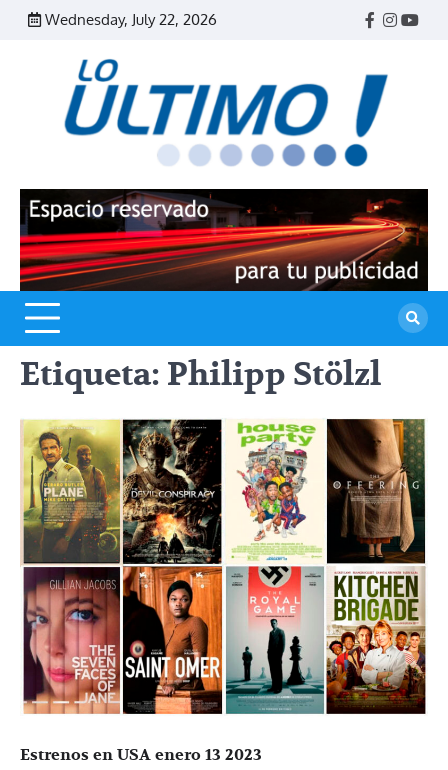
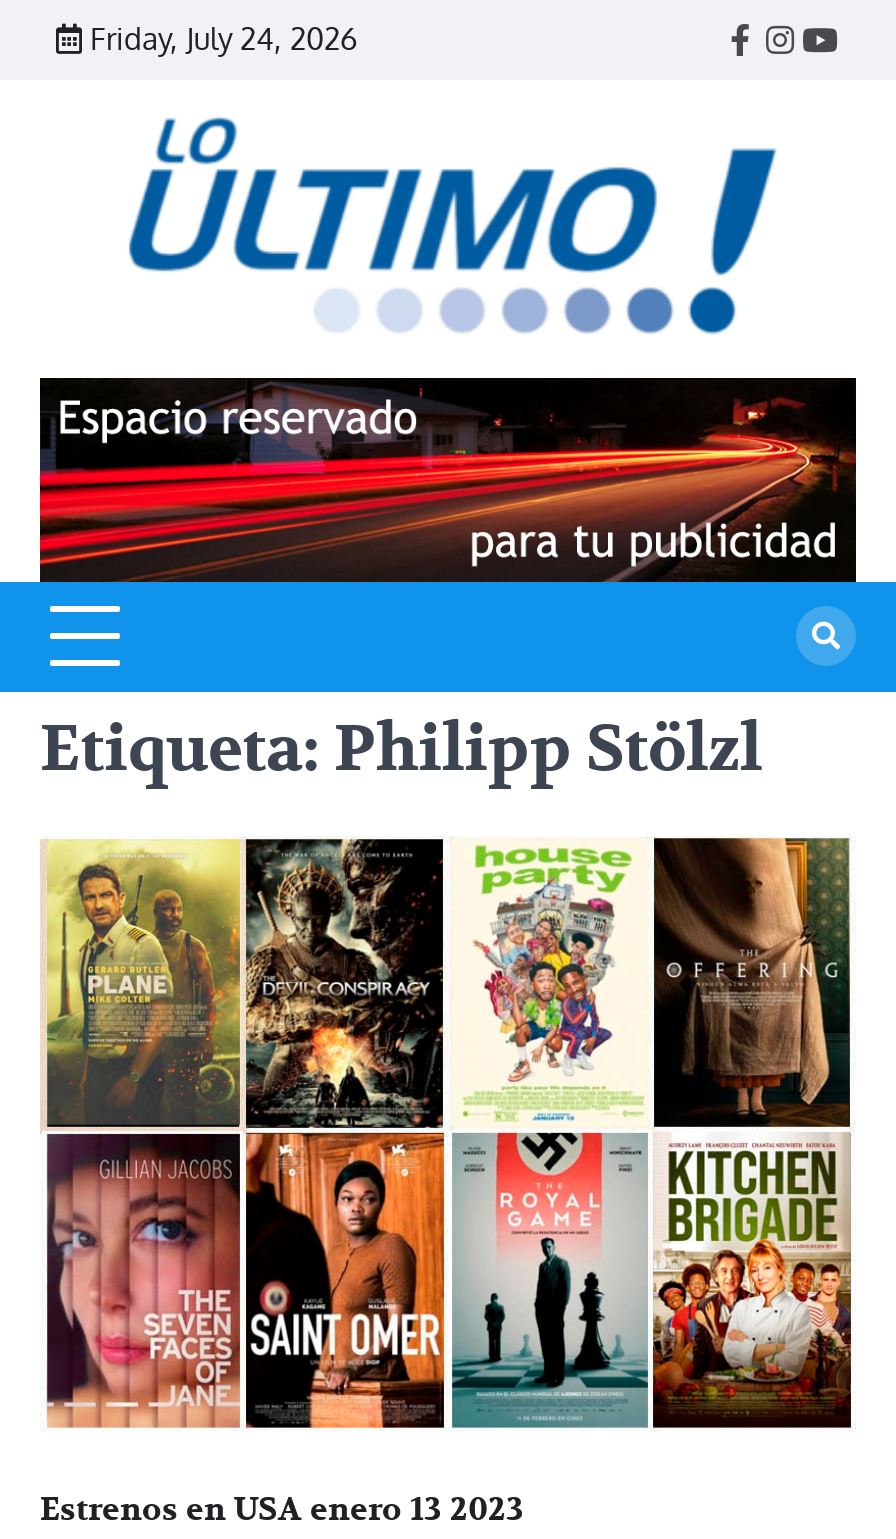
[45,10,217,29] Wednesday, July 22, 2026 -> [90,20,358,58] Friday, July 24, 2026

